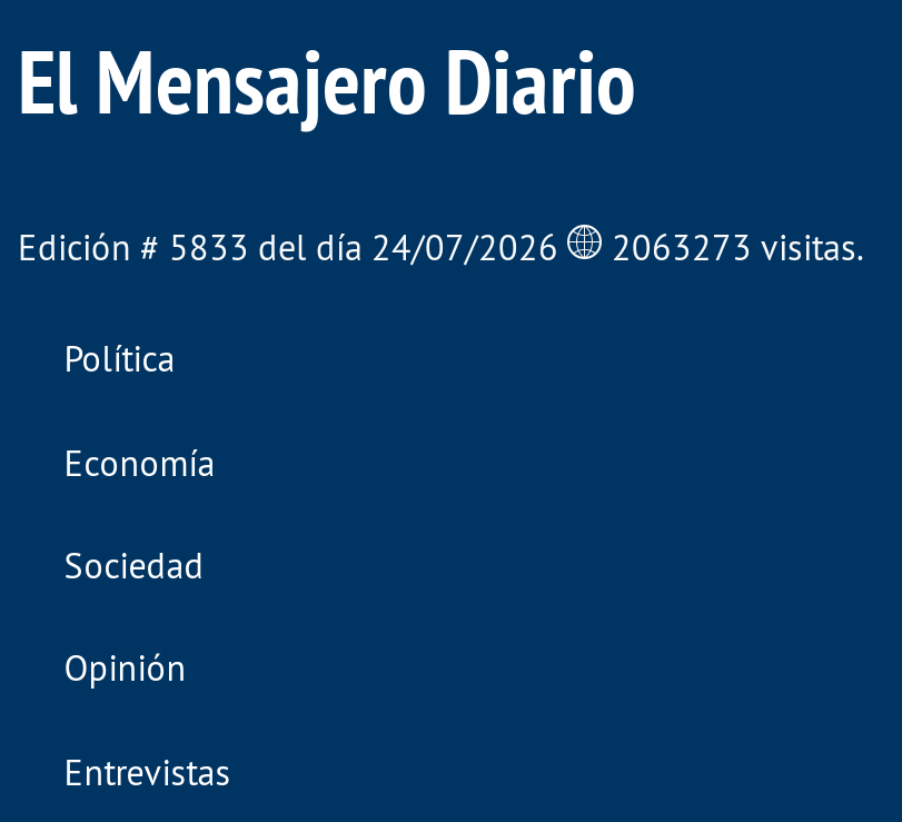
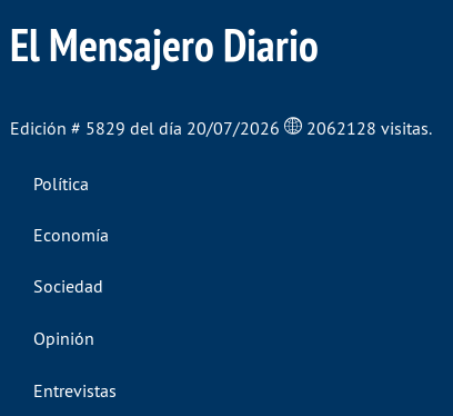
[18,224,567,269] Edición # 5833 del día 24/07/2026 -> [10,116,284,139] Edición # 5829 del día 20/07/2026
[612,224,863,269] 2063273 visitas. -> [306,116,432,139] 2062128 visitas.

